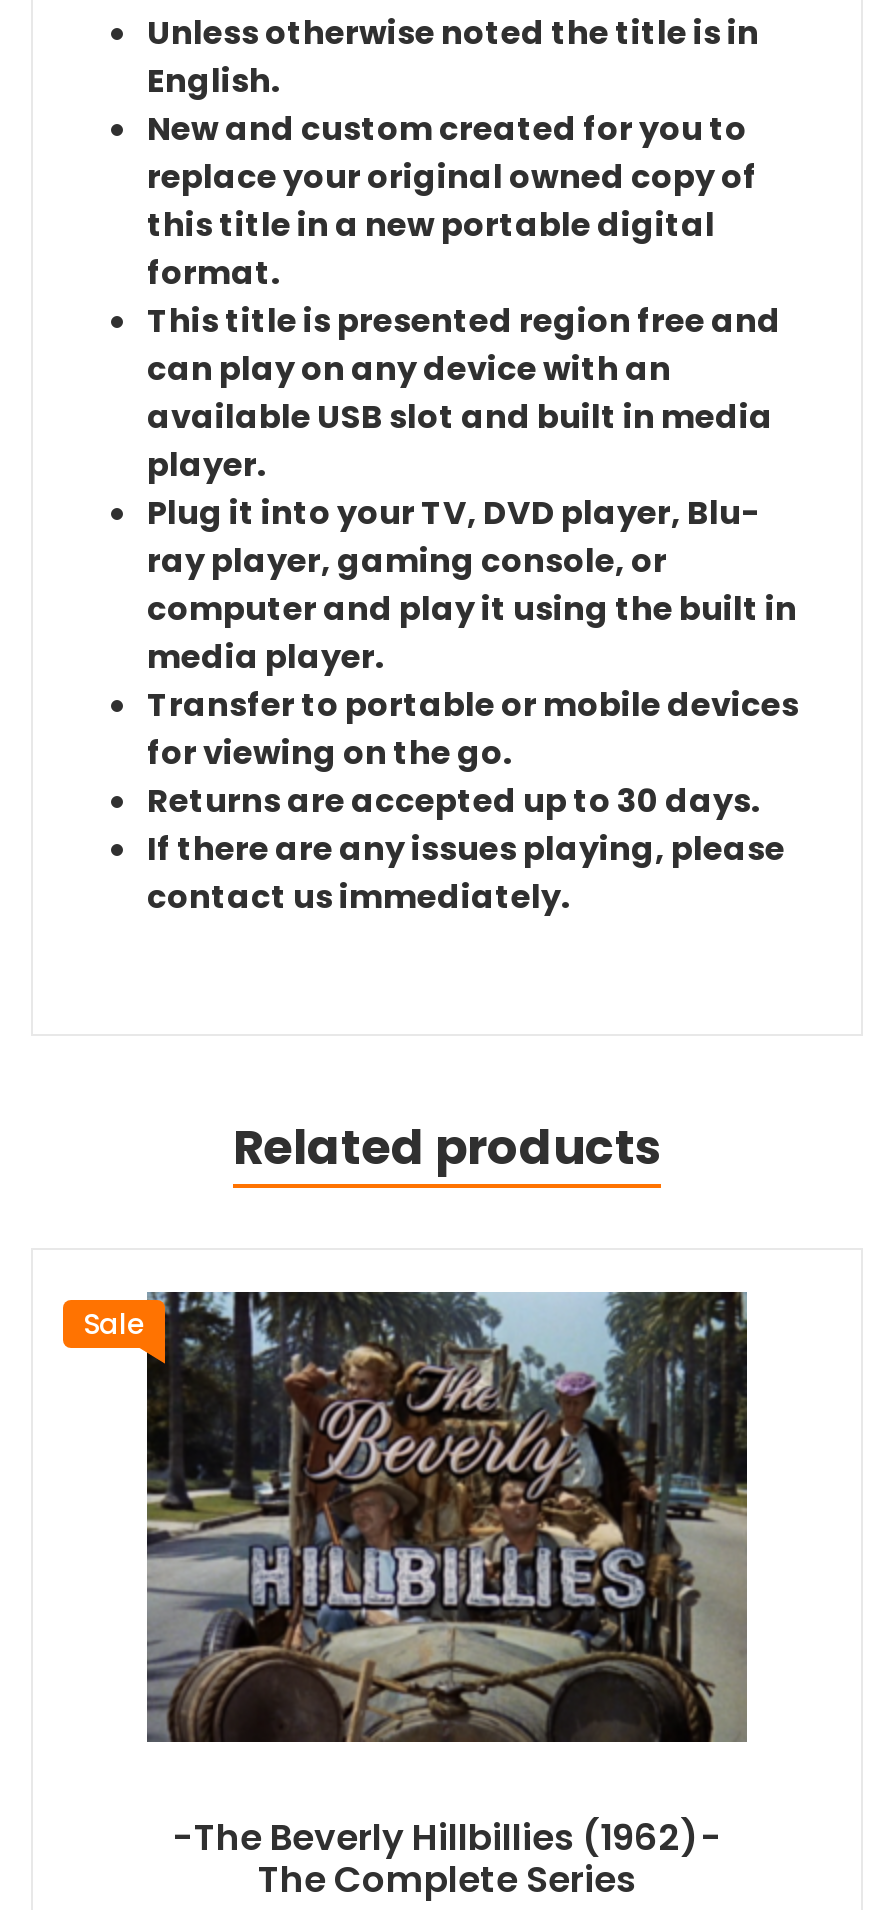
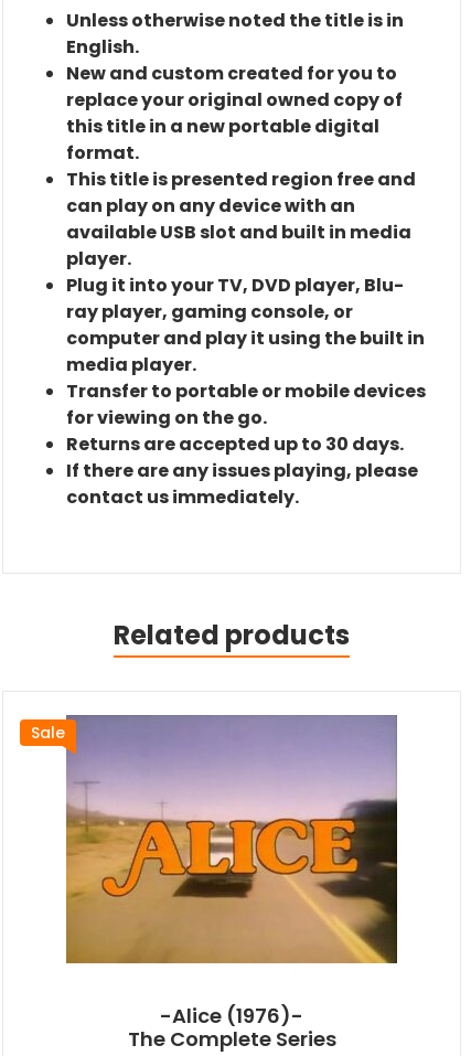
[145,1290,749,1862] [image] | -The Beverly Hillbillies (1962)- -> [65,714,397,1029] [image] | -Alice (1976)-

